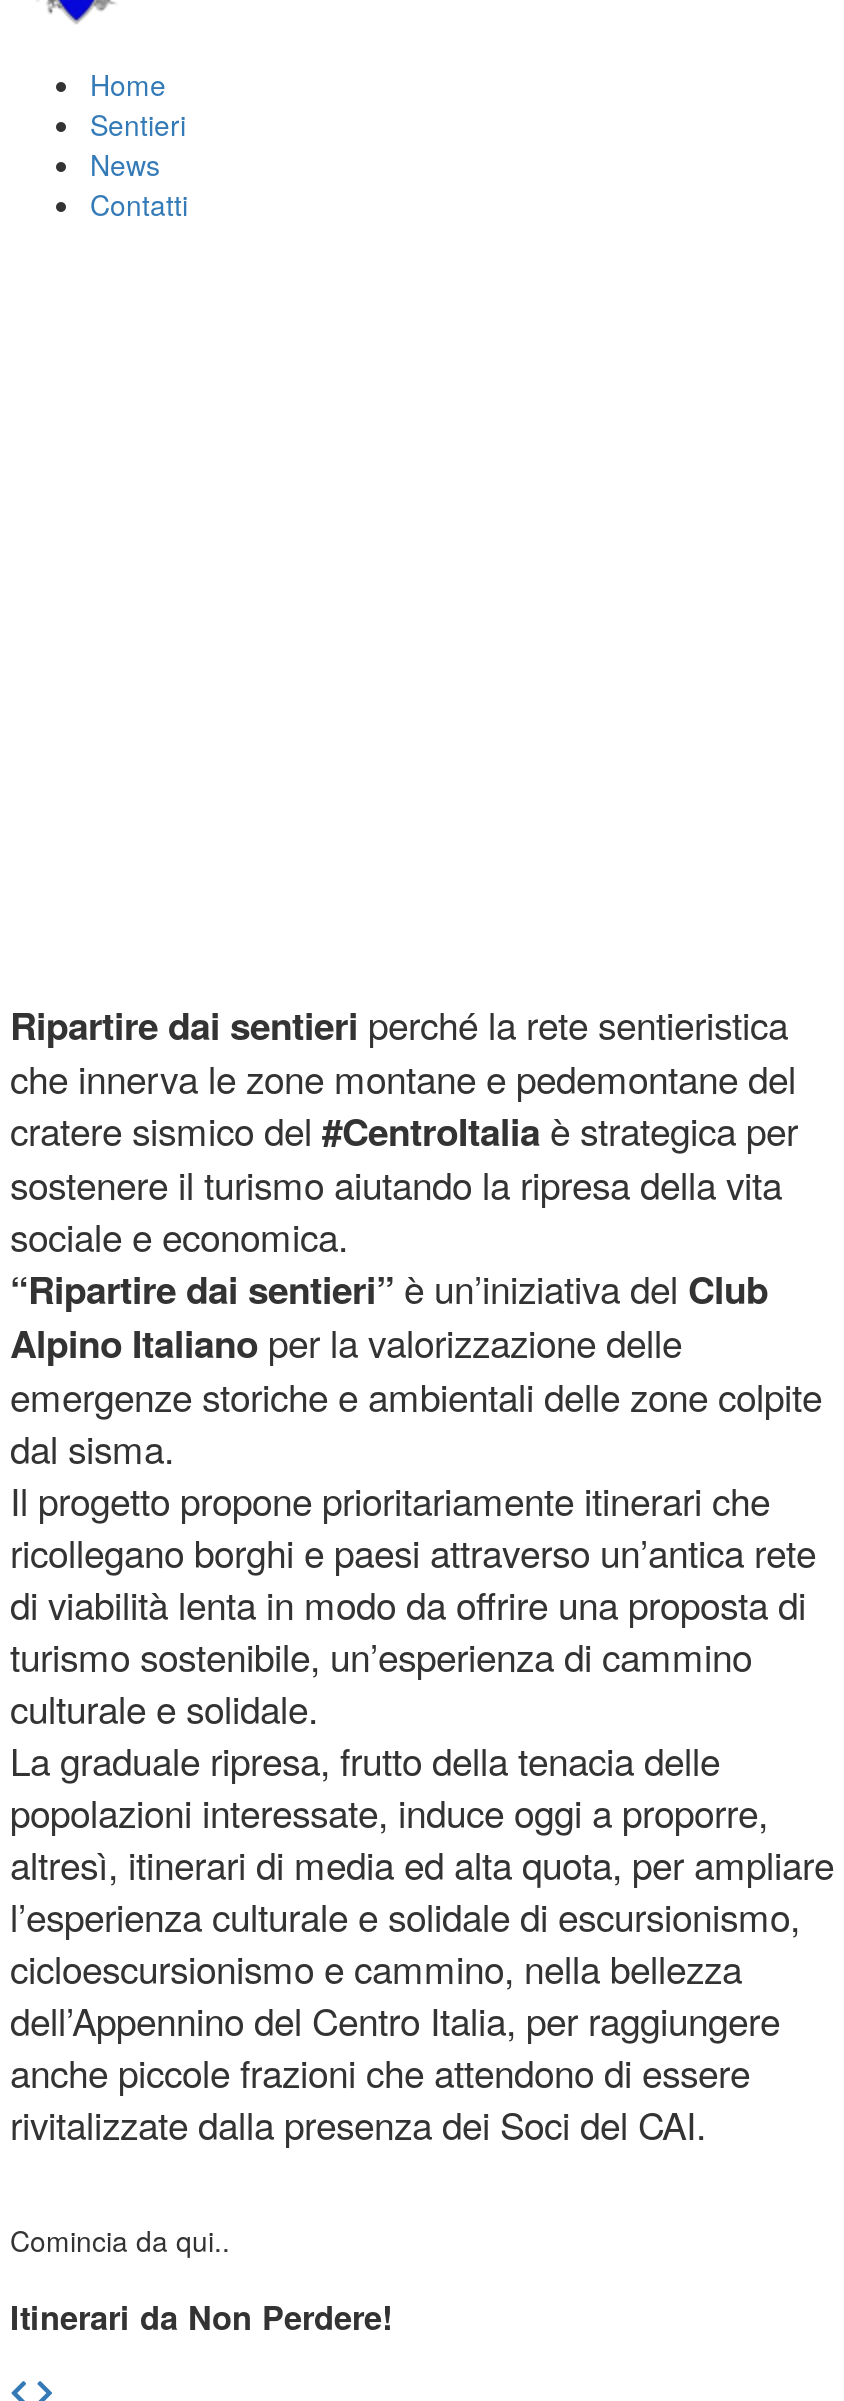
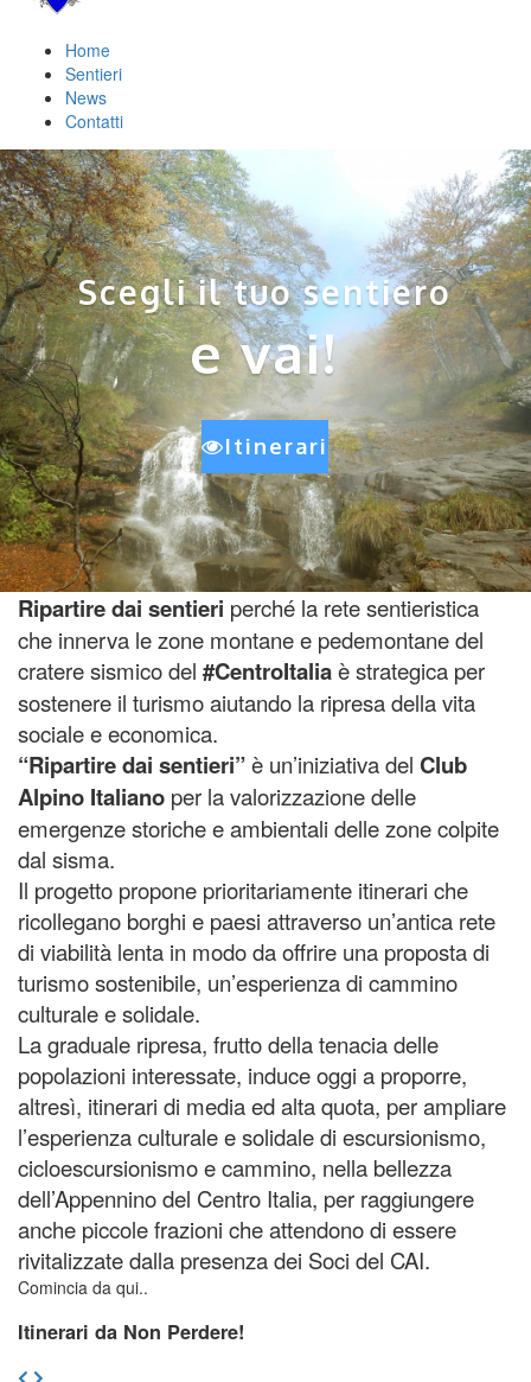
none -> [4,148,527,593] [image] | Scegli il tuo sentiero | e vai! | Itinerari

